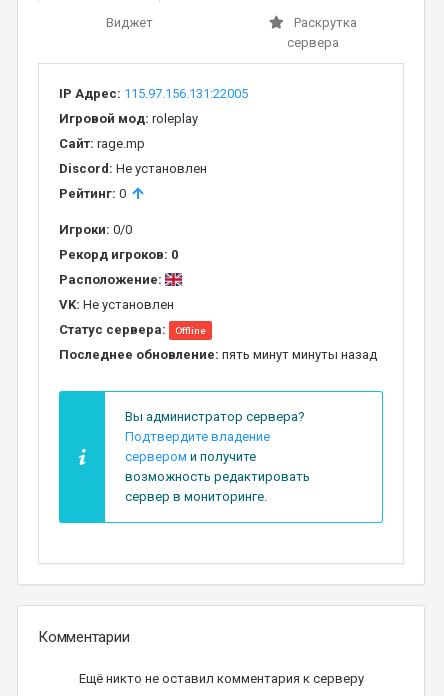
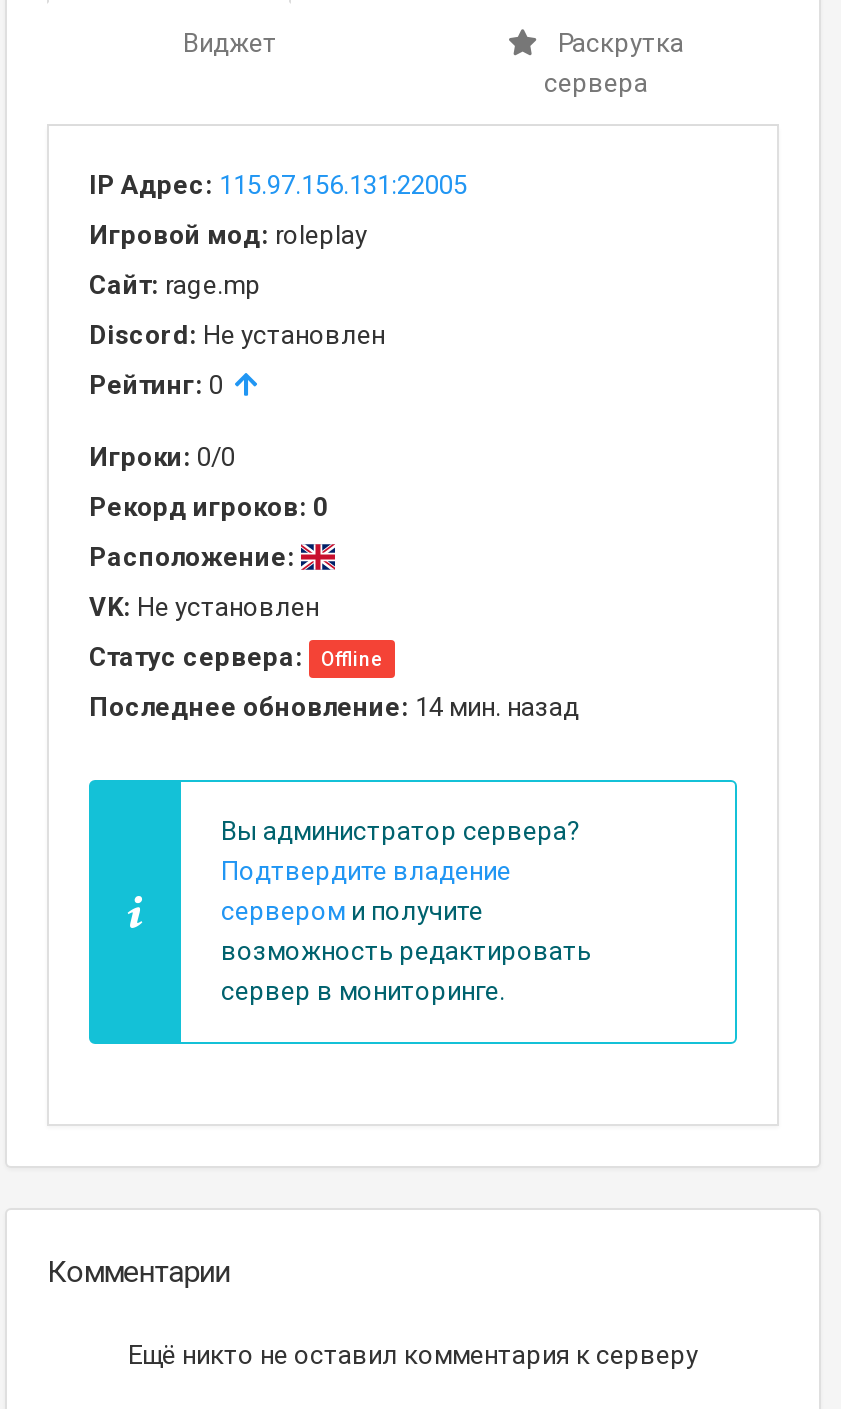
[59,347,377,362] Последнее обновление: пять минут минуты назад -> [89,692,579,722] Последнее обновление: 14 мин. назад

